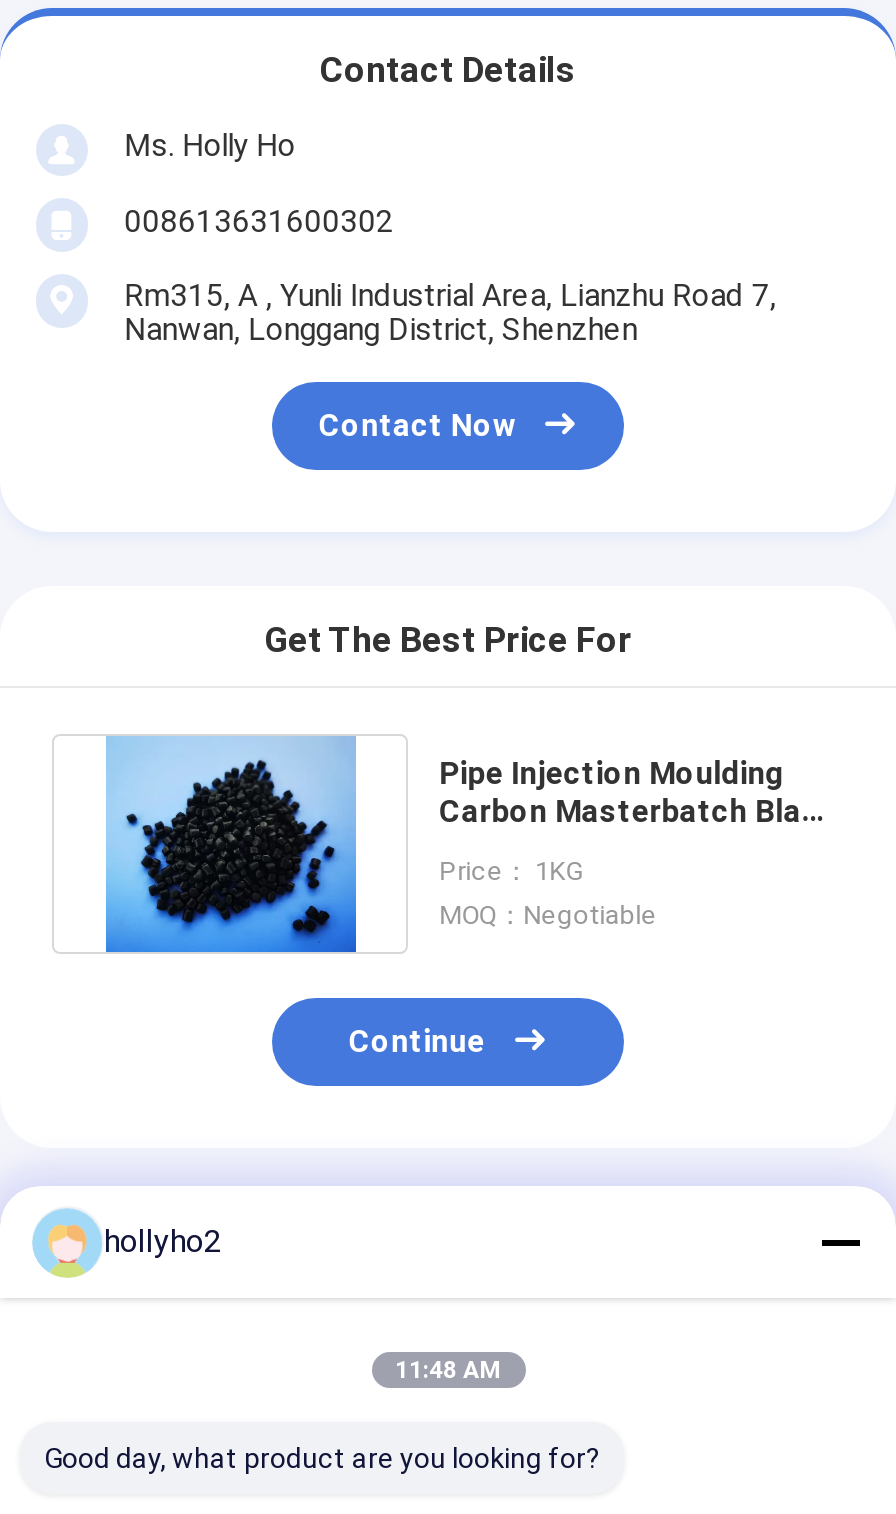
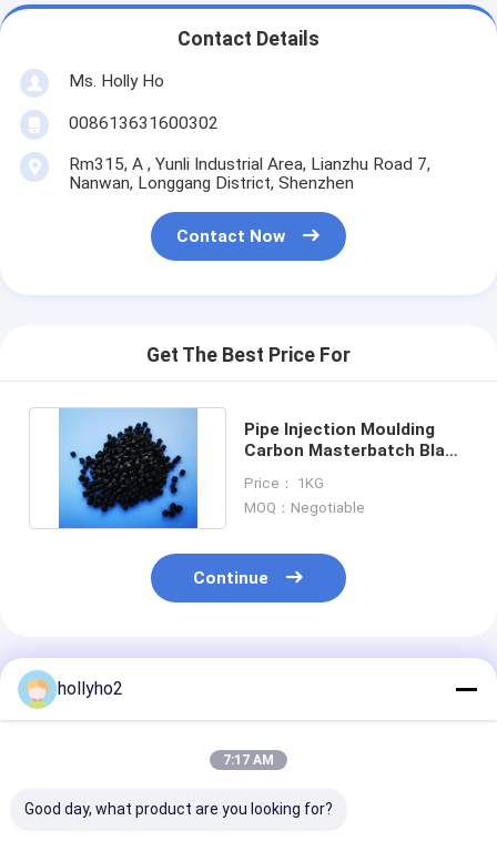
[395,1356,501,1384] 11:48 AM -> [223,752,274,768] 7:17 AM

